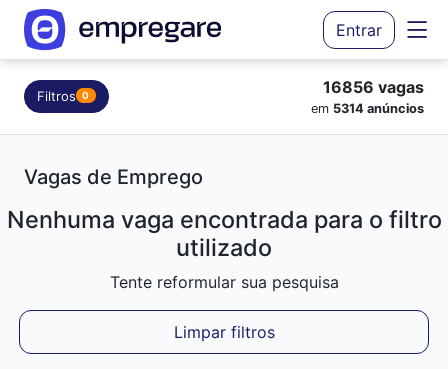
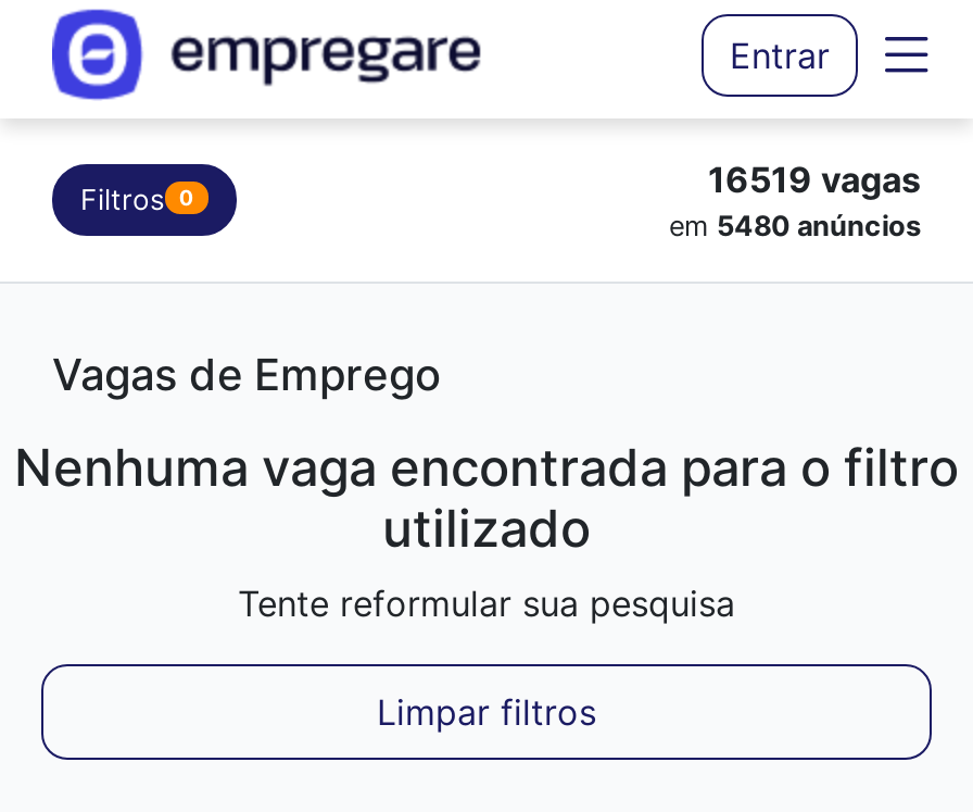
[323,77,424,97] 16856 vagas -> [708,158,921,201] 16519 vagas
[311,101,424,116] em 5314 anúncios -> [669,210,921,242] em 5480 anúncios

